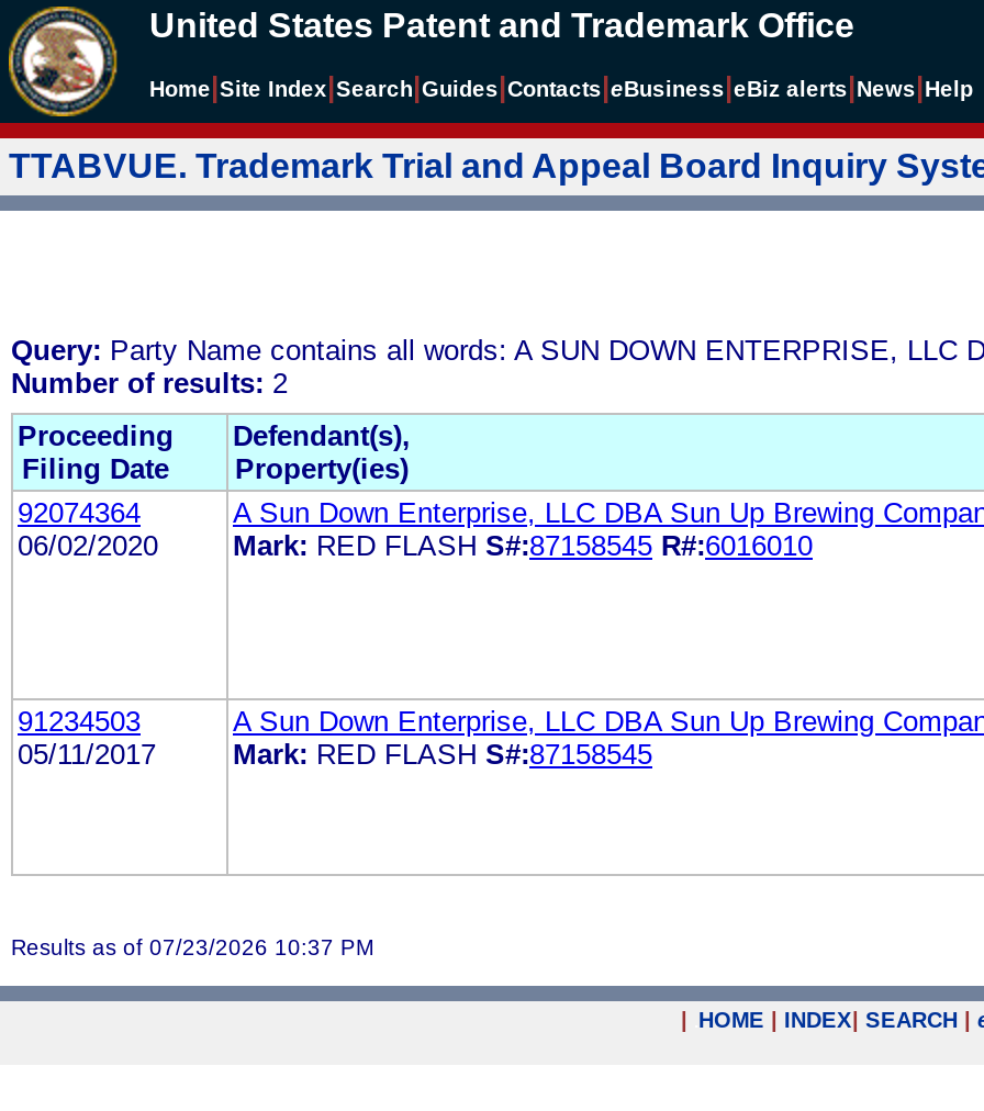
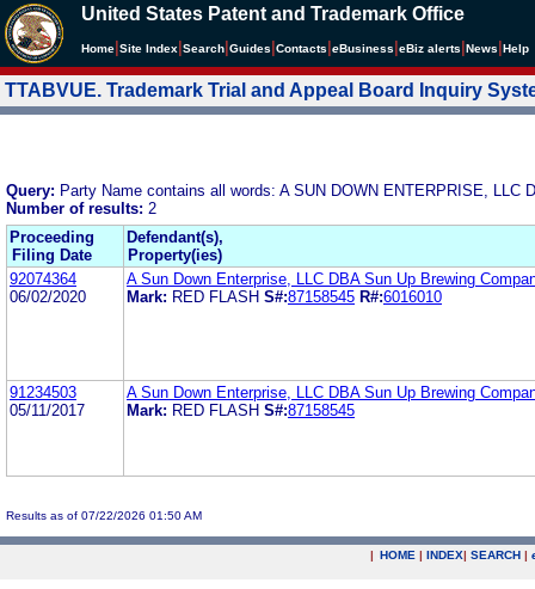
[11,935,373,959] Results as of 07/23/2026 10:37 PM -> [6,509,202,522] Results as of 07/22/2026 01:50 AM

